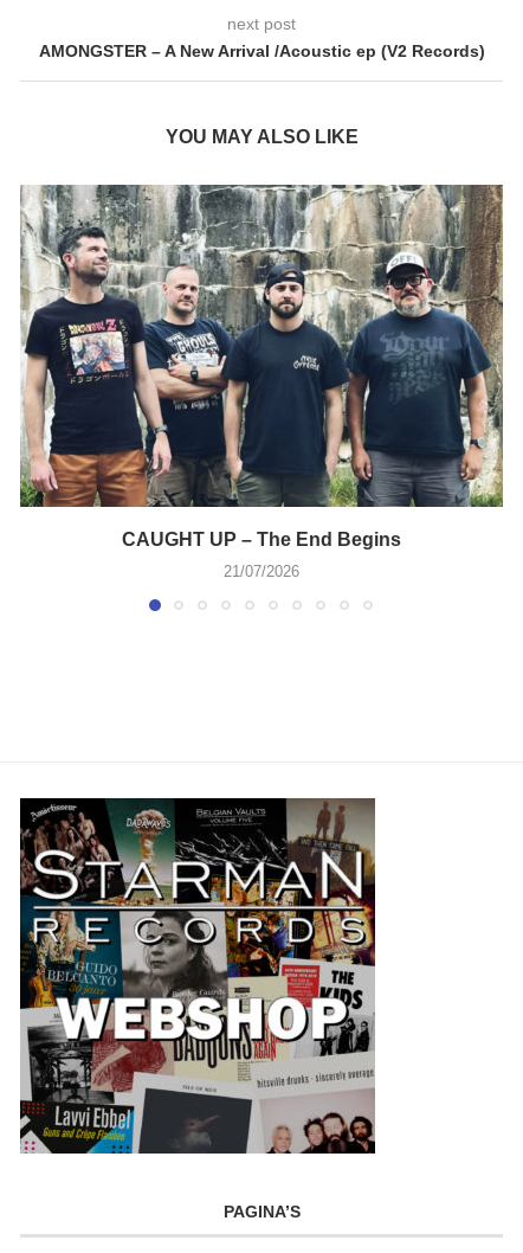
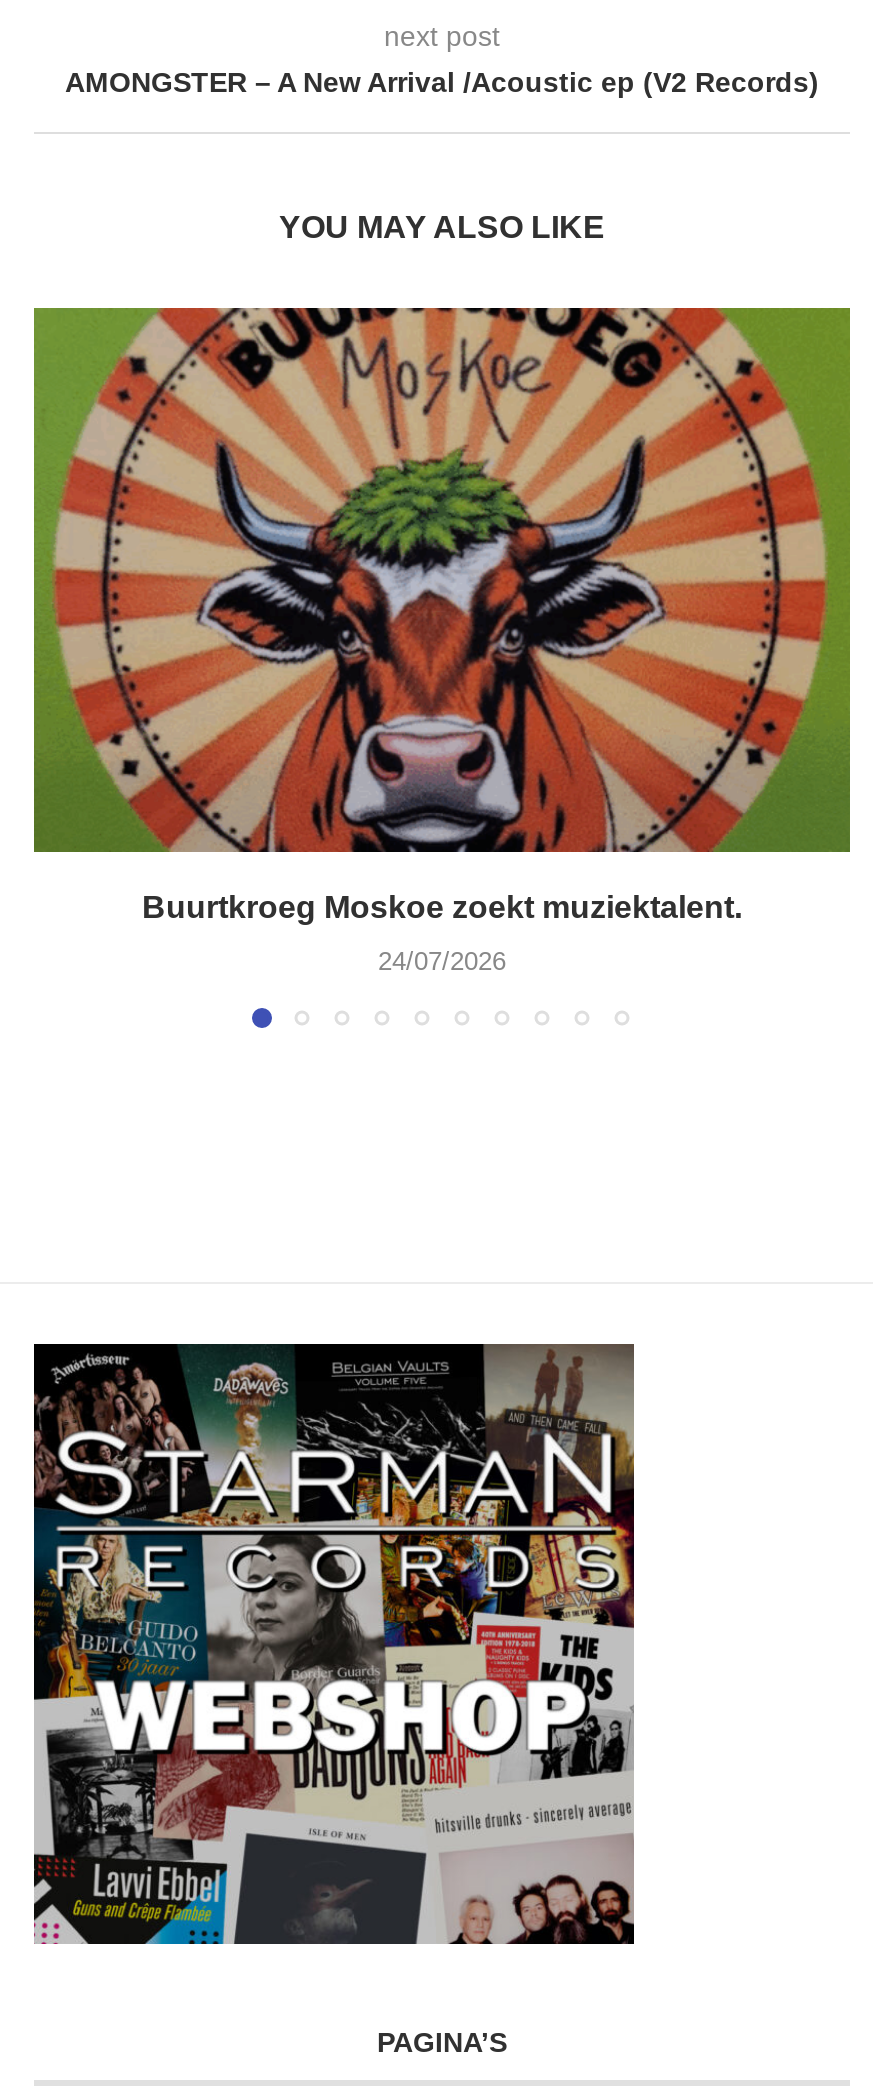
[20,184,503,550] [image] | CAUGHT UP – The End Begins -> [32,306,850,925] [image] | Buurtkroeg Moskoe zoekt muziektalent.
[224,563,299,581] 21/07/2026 -> [378,947,506,977] 24/07/2026

